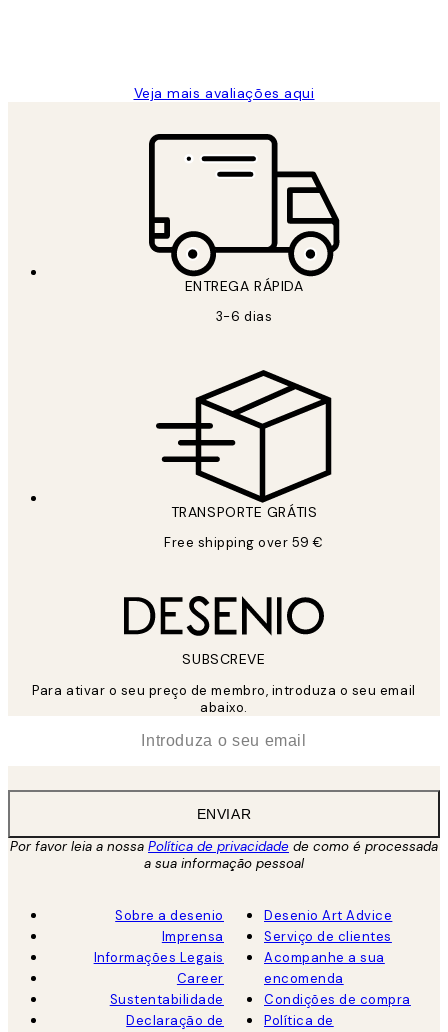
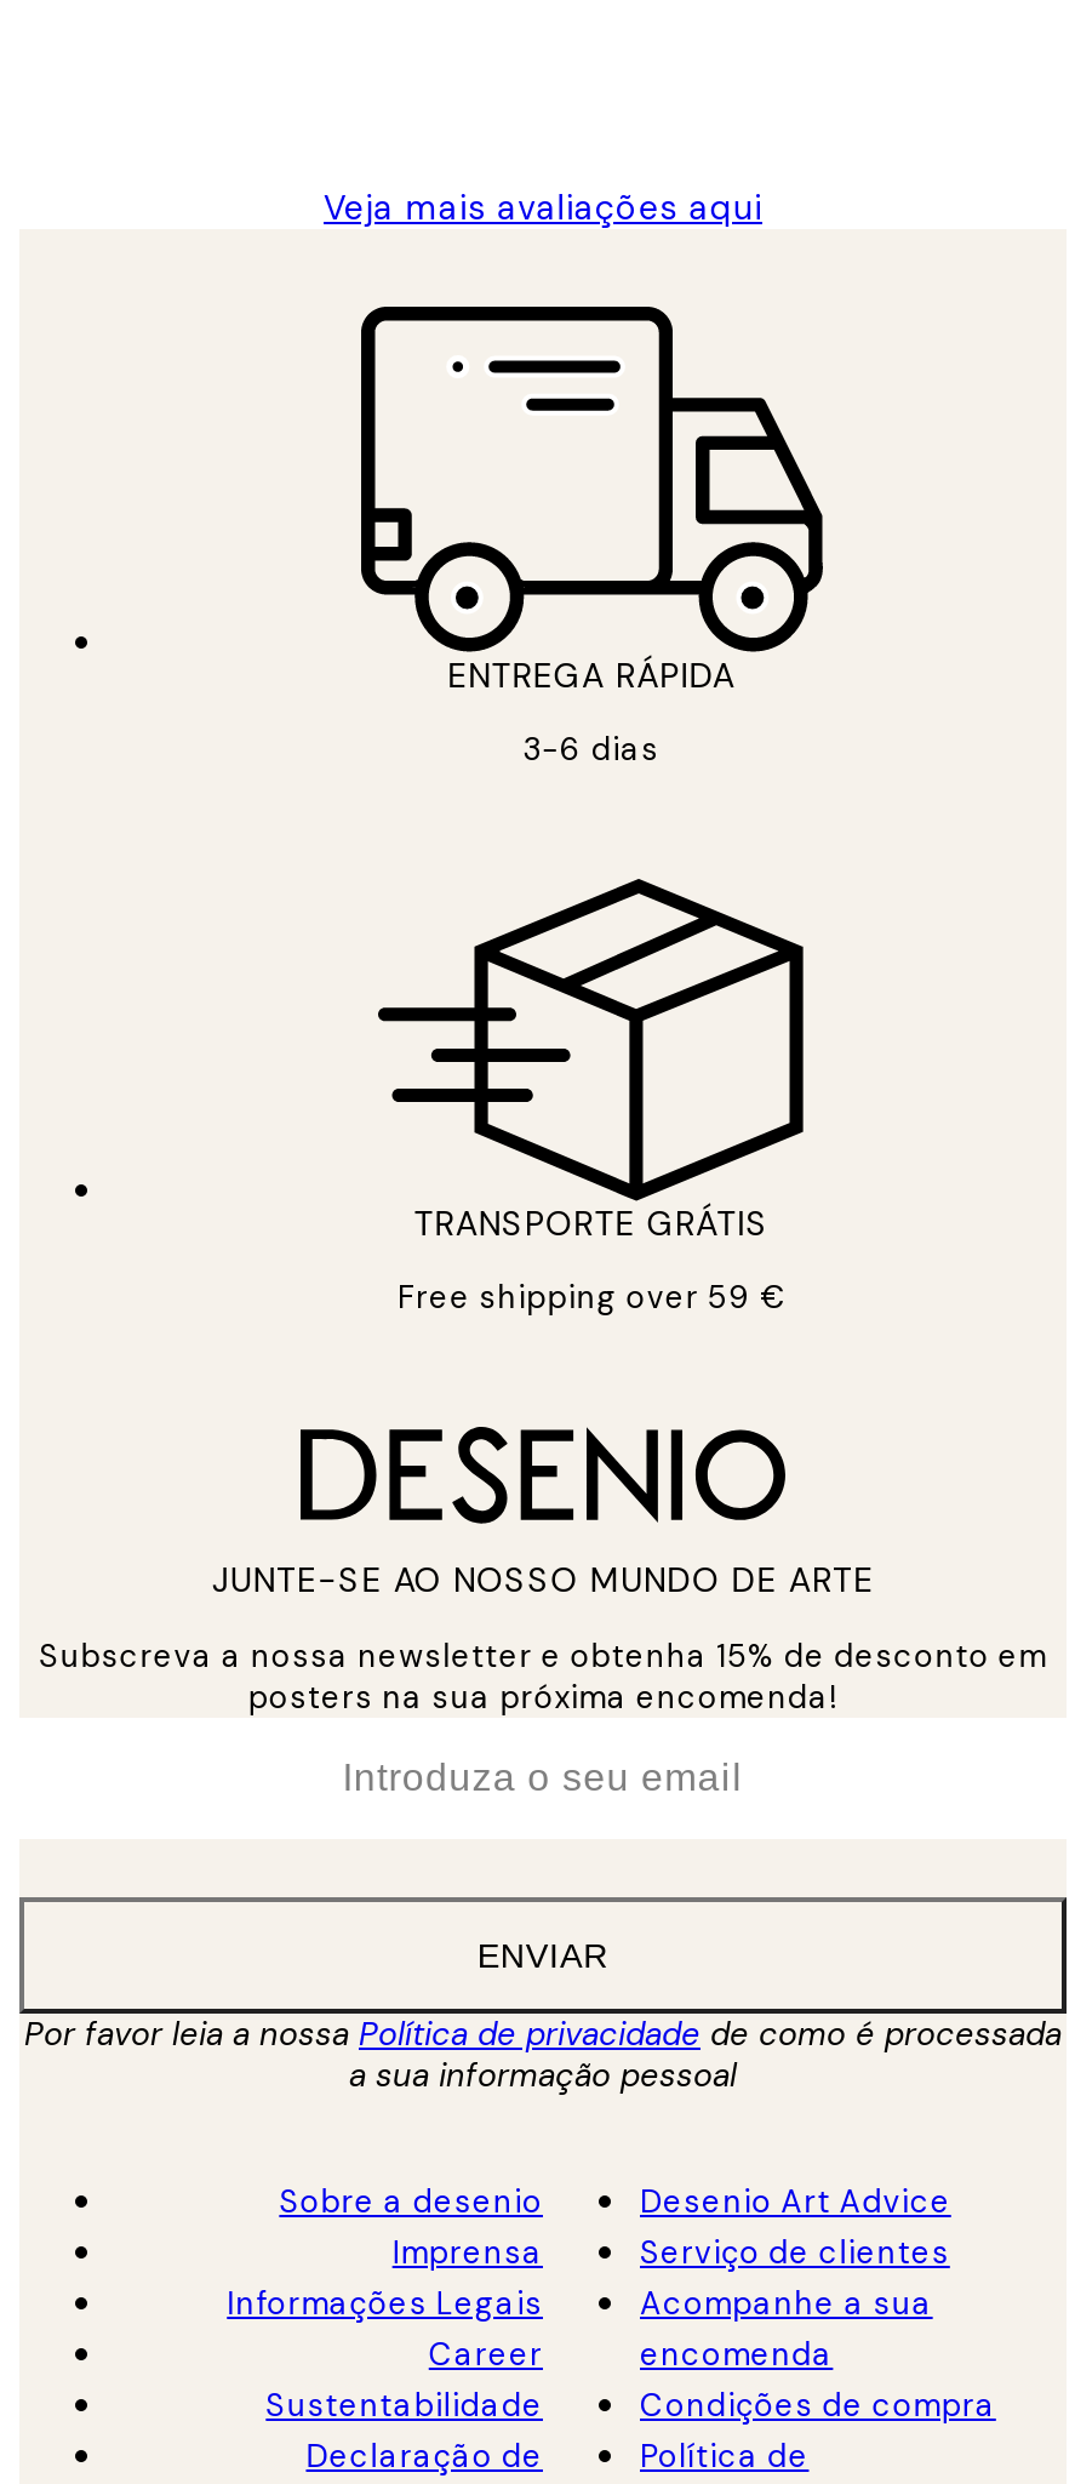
[182,650,265,668] SUBSCREVE -> [212,1557,874,1601] JUNTE-SE AO NOSSO MUNDO DE ARTE
[32,682,416,716] Para ativar o seu preço de membro, introduza o seu email | abaixo. -> [39,1635,1047,1717] Subscreva a nossa newsletter e obtenha 15% de desconto em | posters na sua próxima encomenda!

